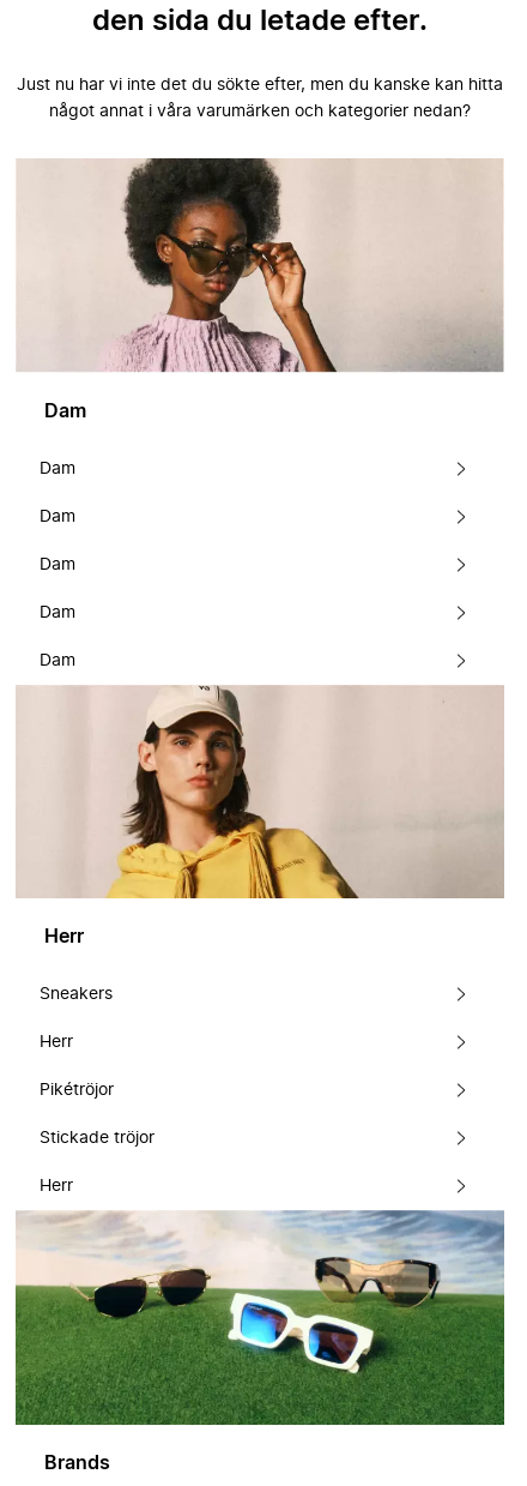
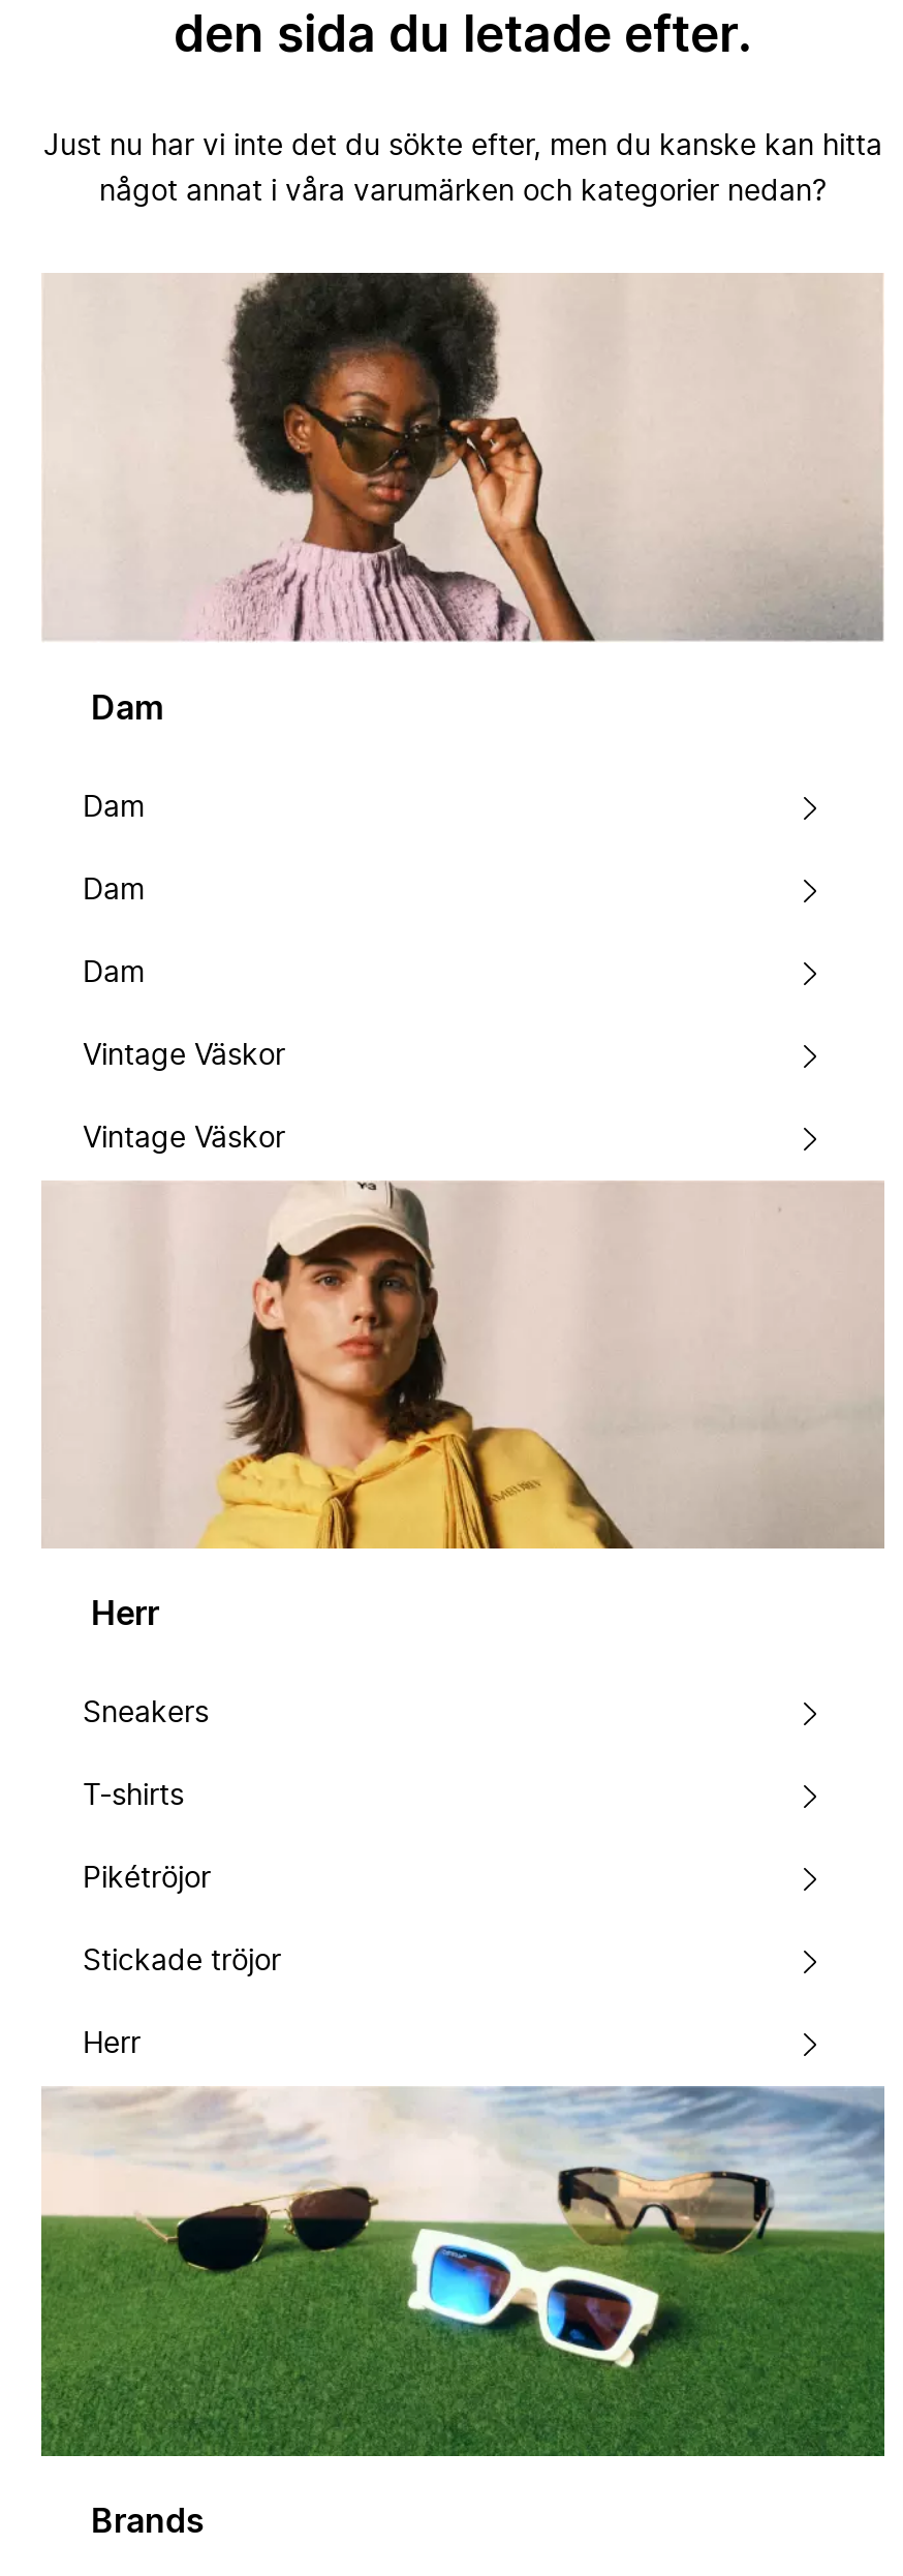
[40,604,75,621] Dam -> [83,1041,285,1070] Vintage Väskor
[40,652,75,669] Dam -> [83,1124,285,1153] Vintage Väskor
[40,1034,73,1051] Herr -> [83,1782,184,1811] T-shirts

